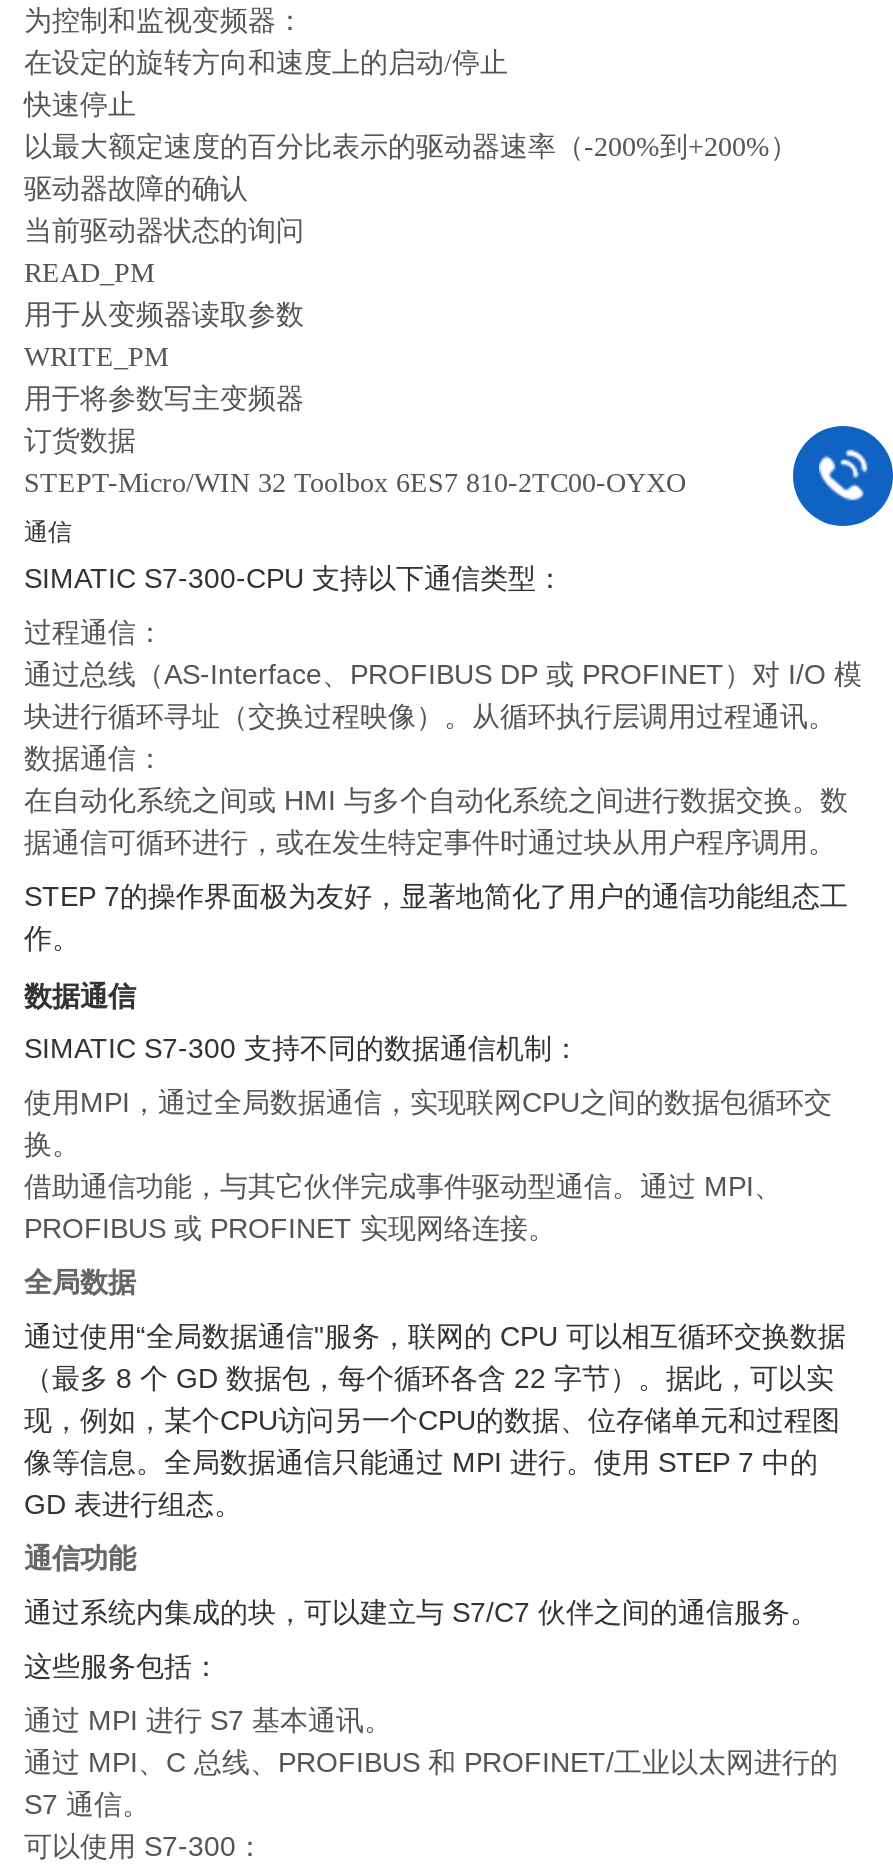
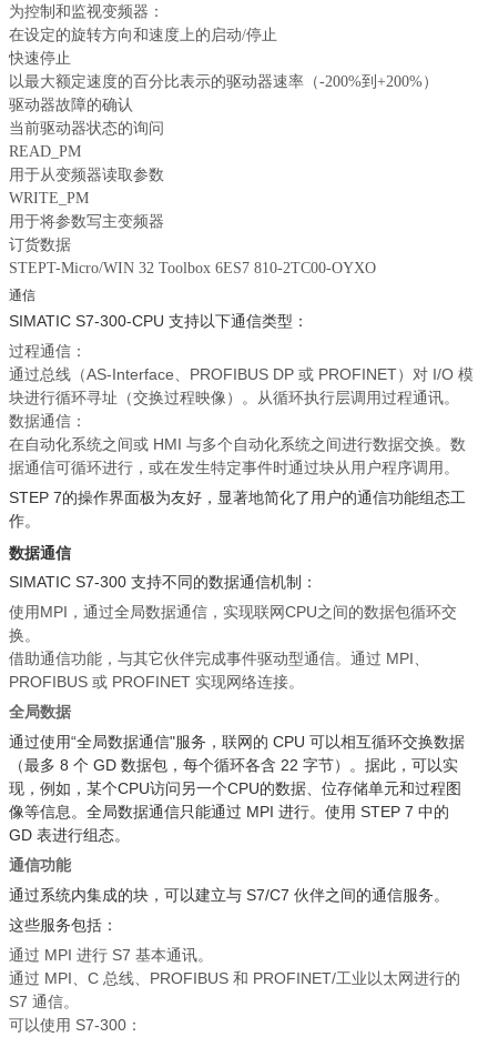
[791,424,887,528] [image] -> none

